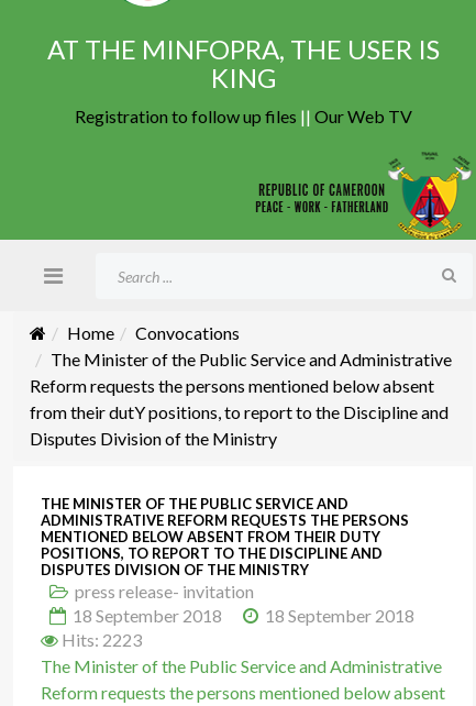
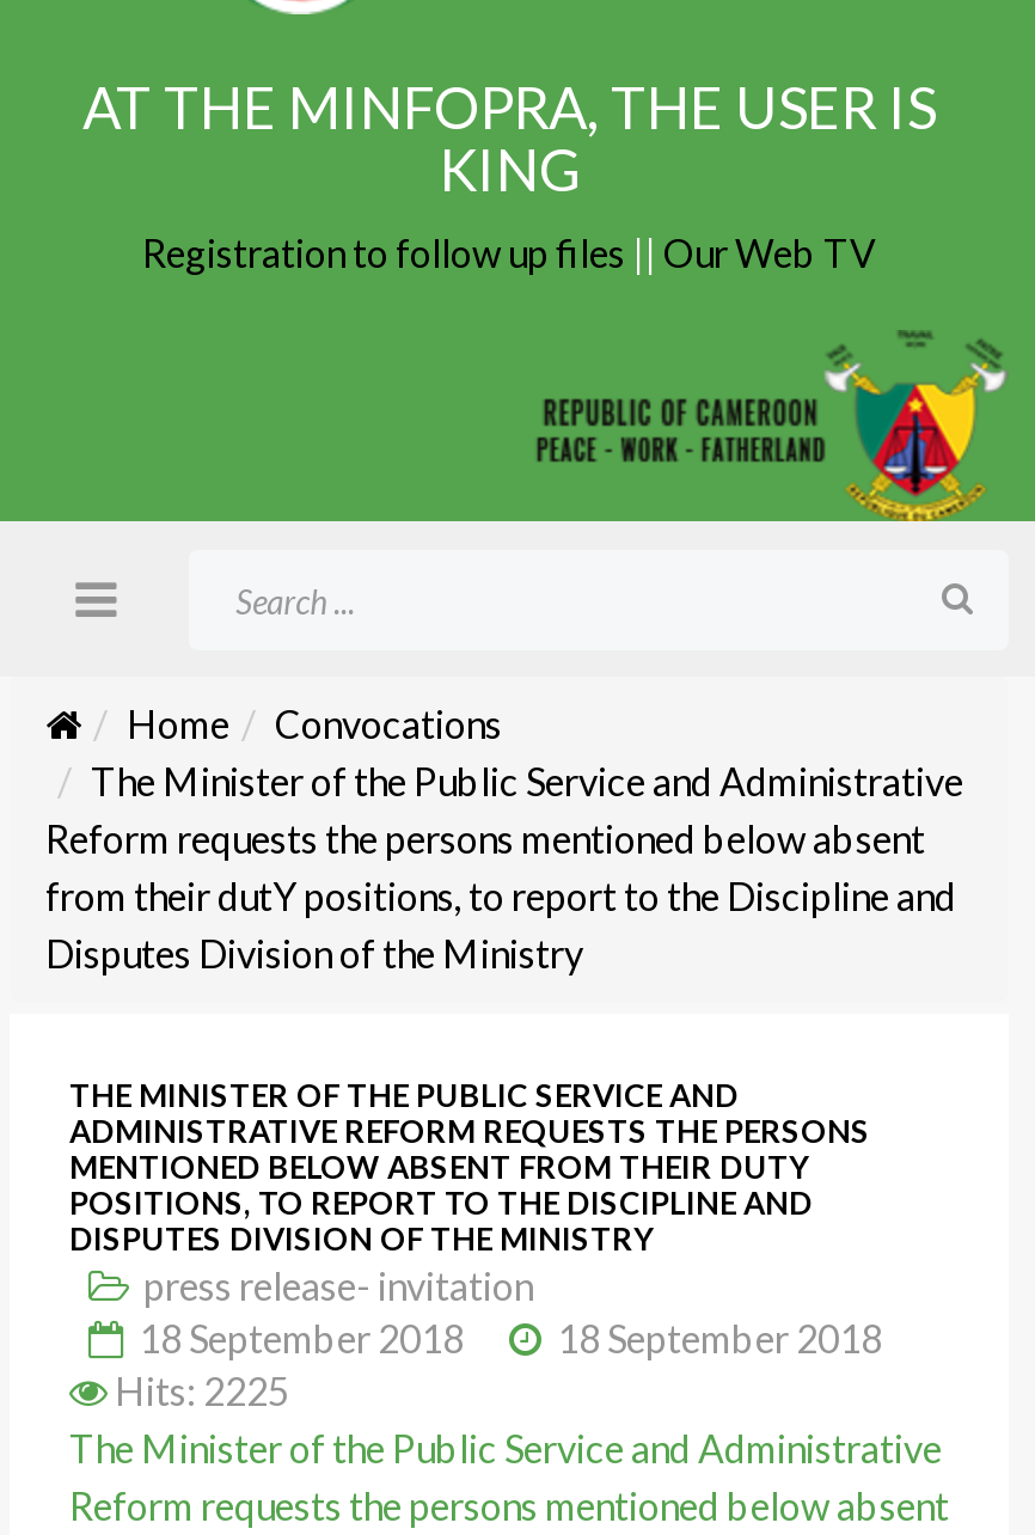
[62,629,142,650] Hits: 2223 -> [115,1368,289,1413] Hits: 2225

